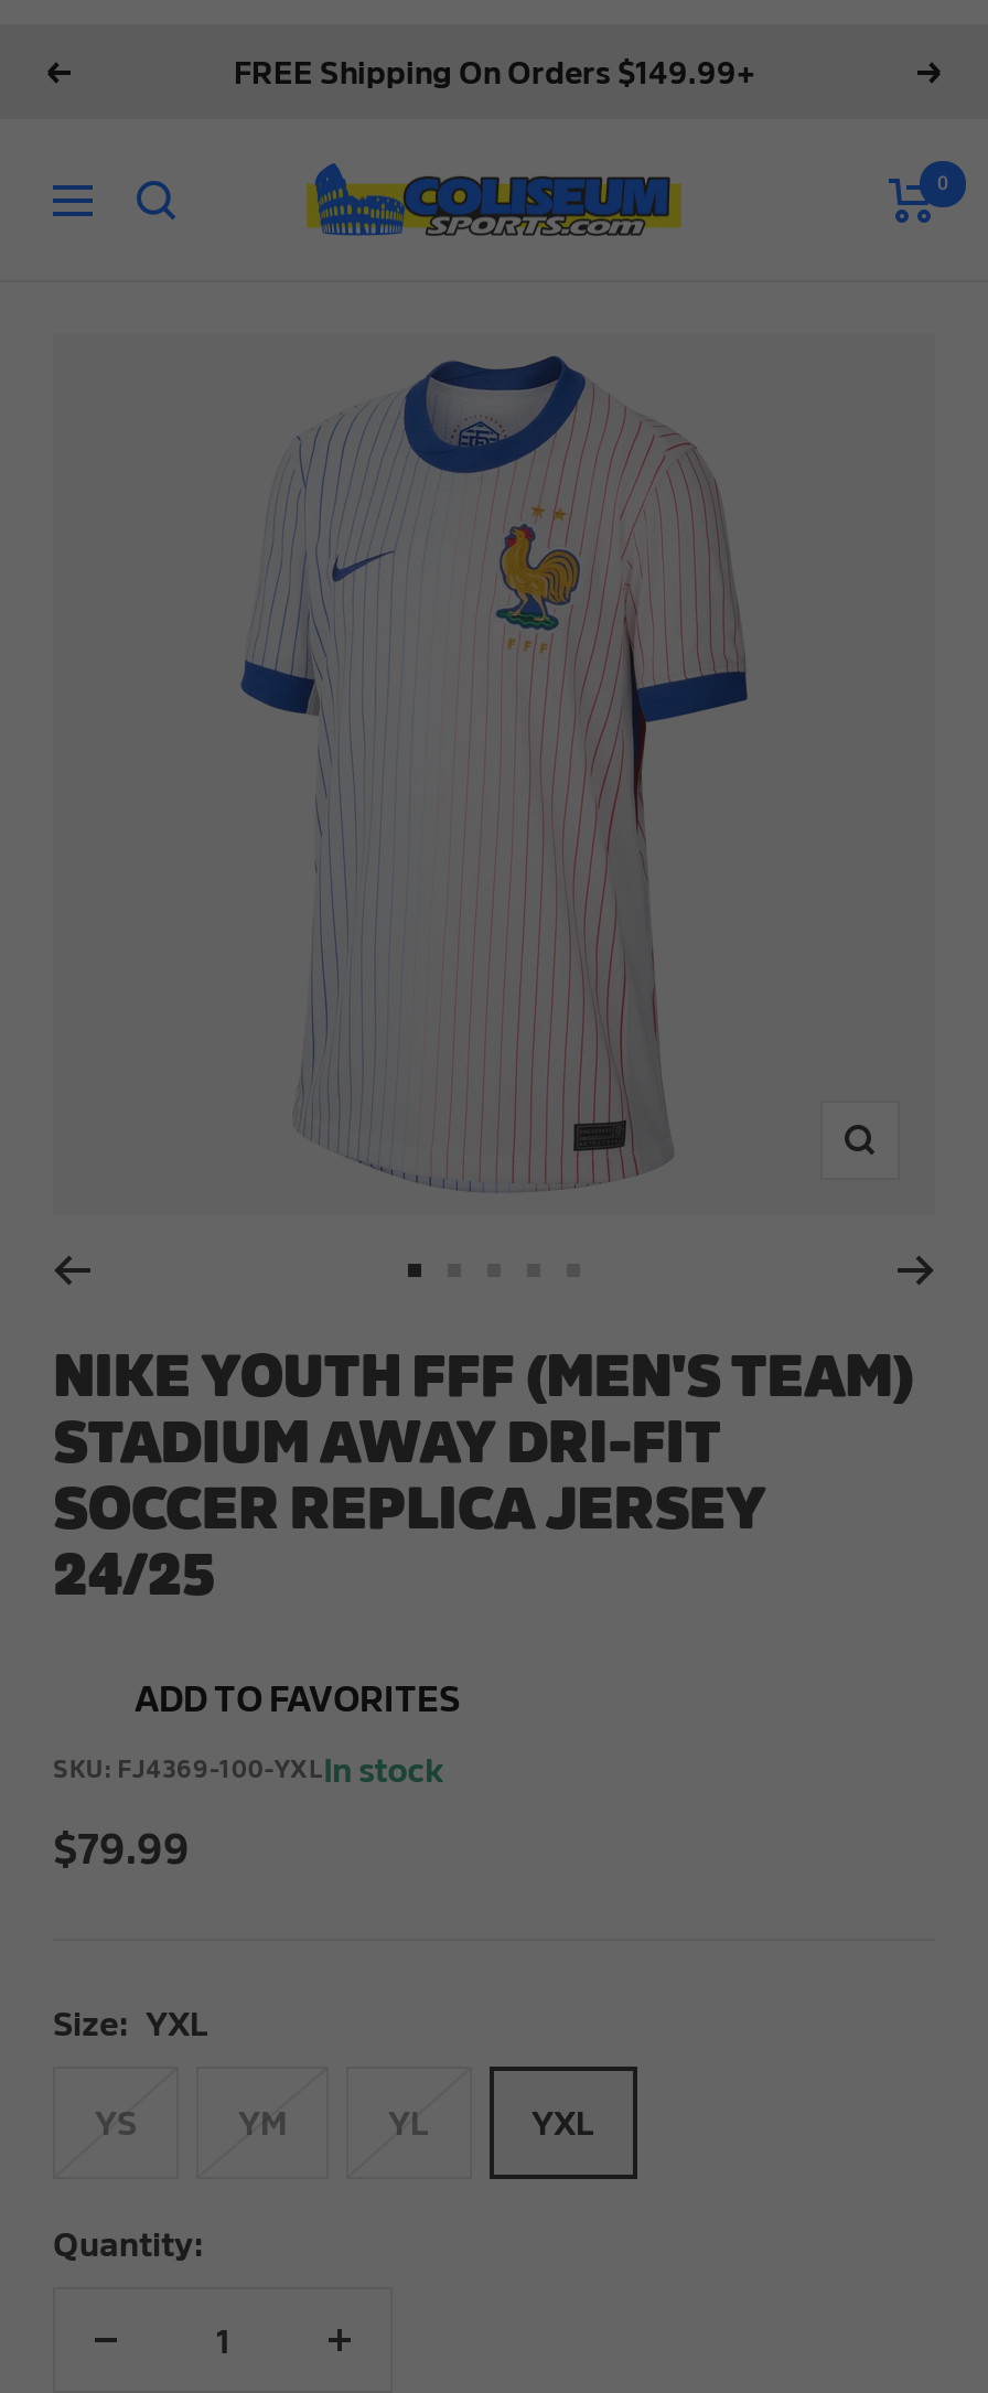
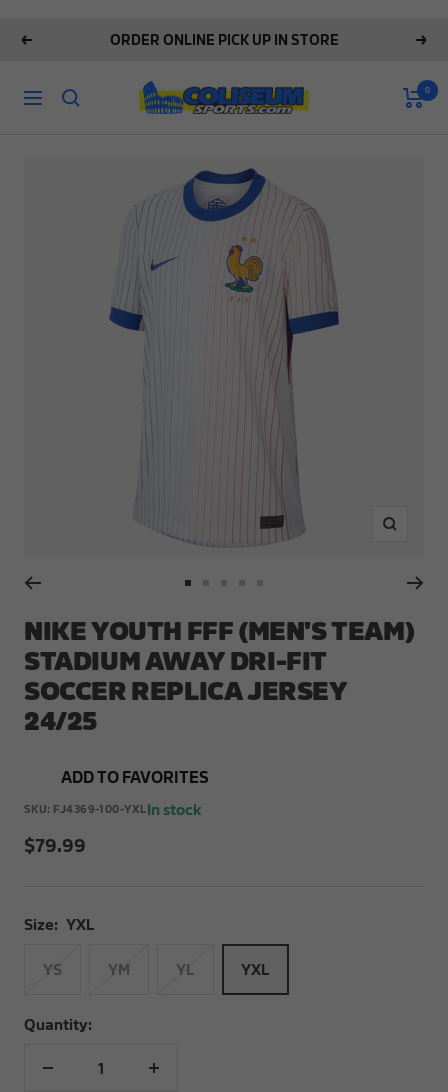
[234,51,754,93] FREE Shipping On Orders $149.99+ -> [109,30,338,49] ORDER ONLINE PICK UP IN STORE

